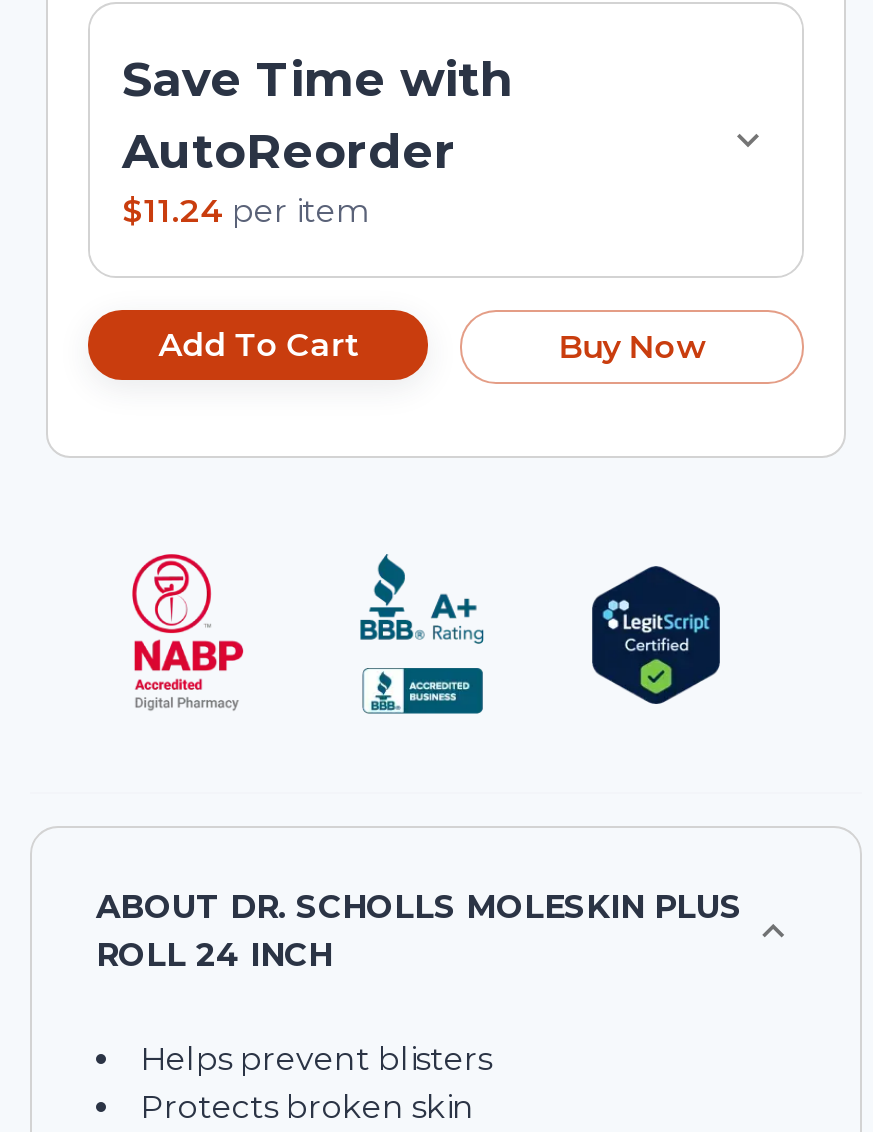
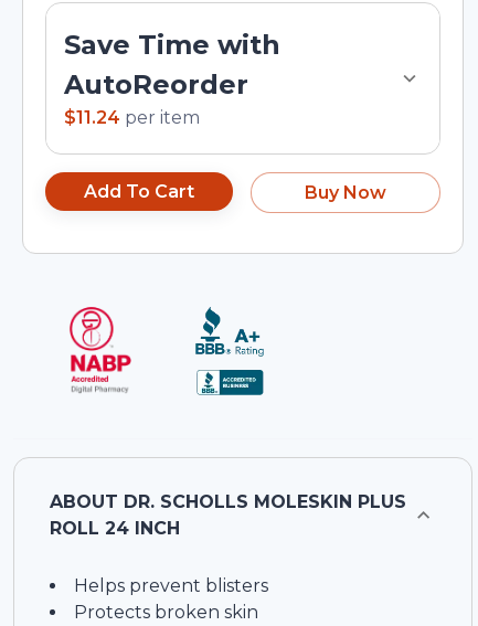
[590,564,722,706] [image] -> none

